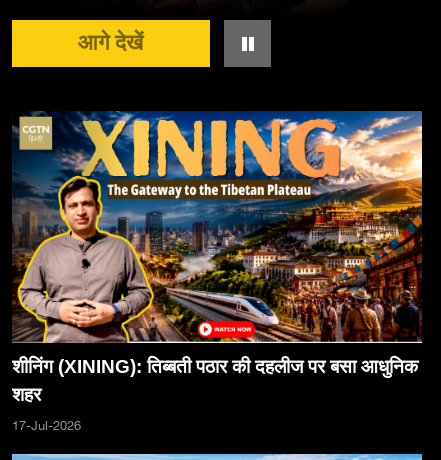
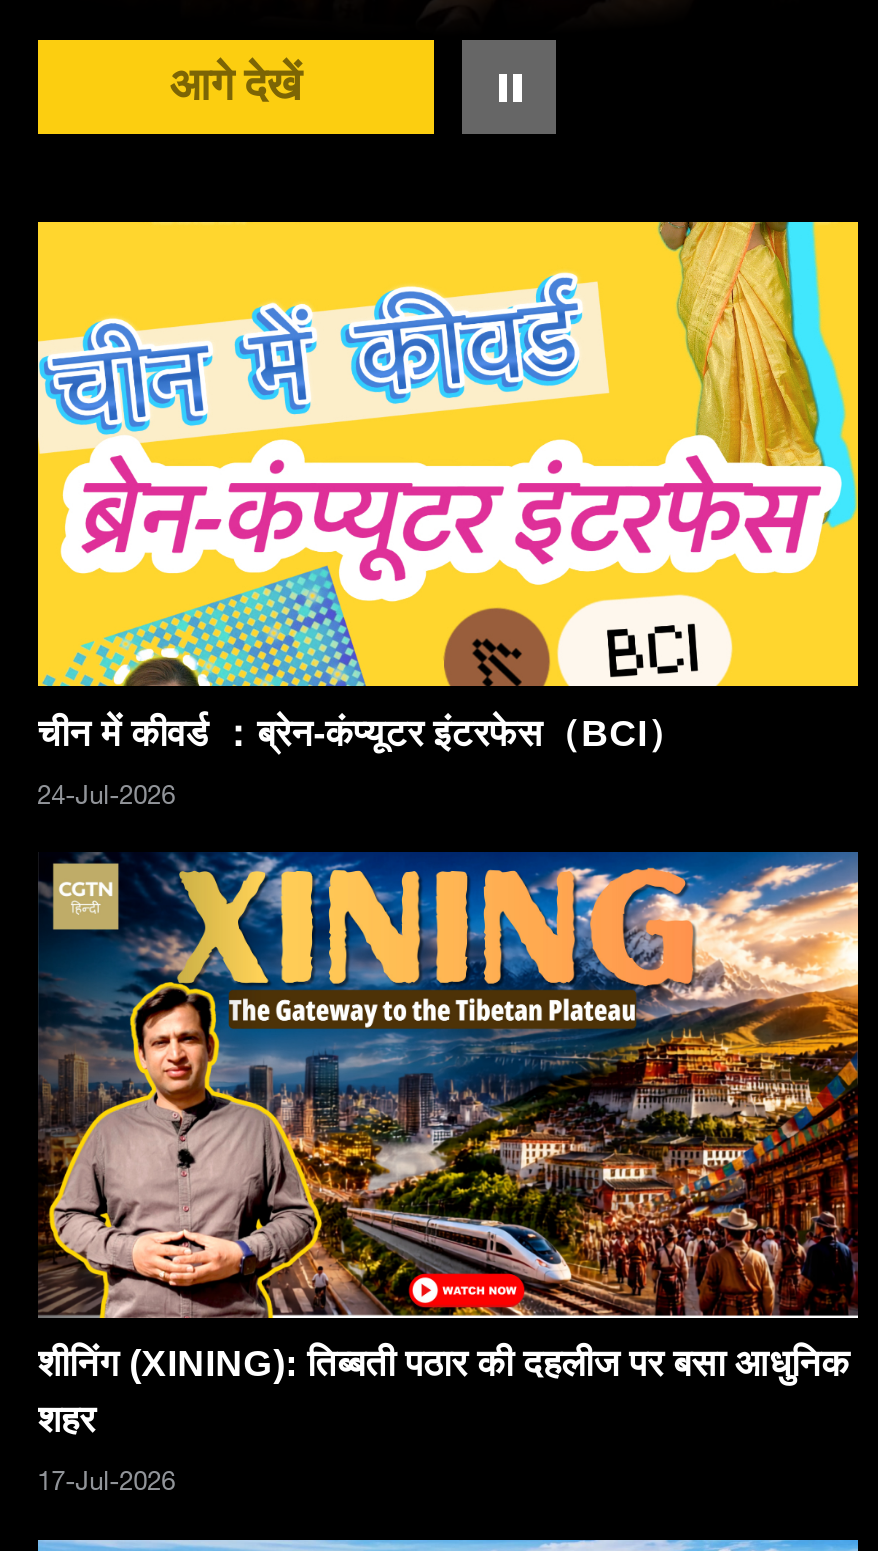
none -> [36,220,860,810] [image] | चीन में कीवर्ड ：ब्रेन-कंप्यूटर इंटरफेस（BCI） | 24-Jul-2026

